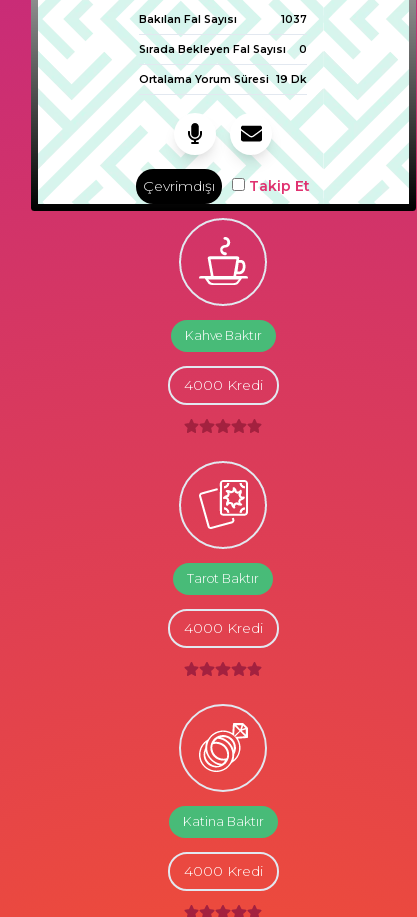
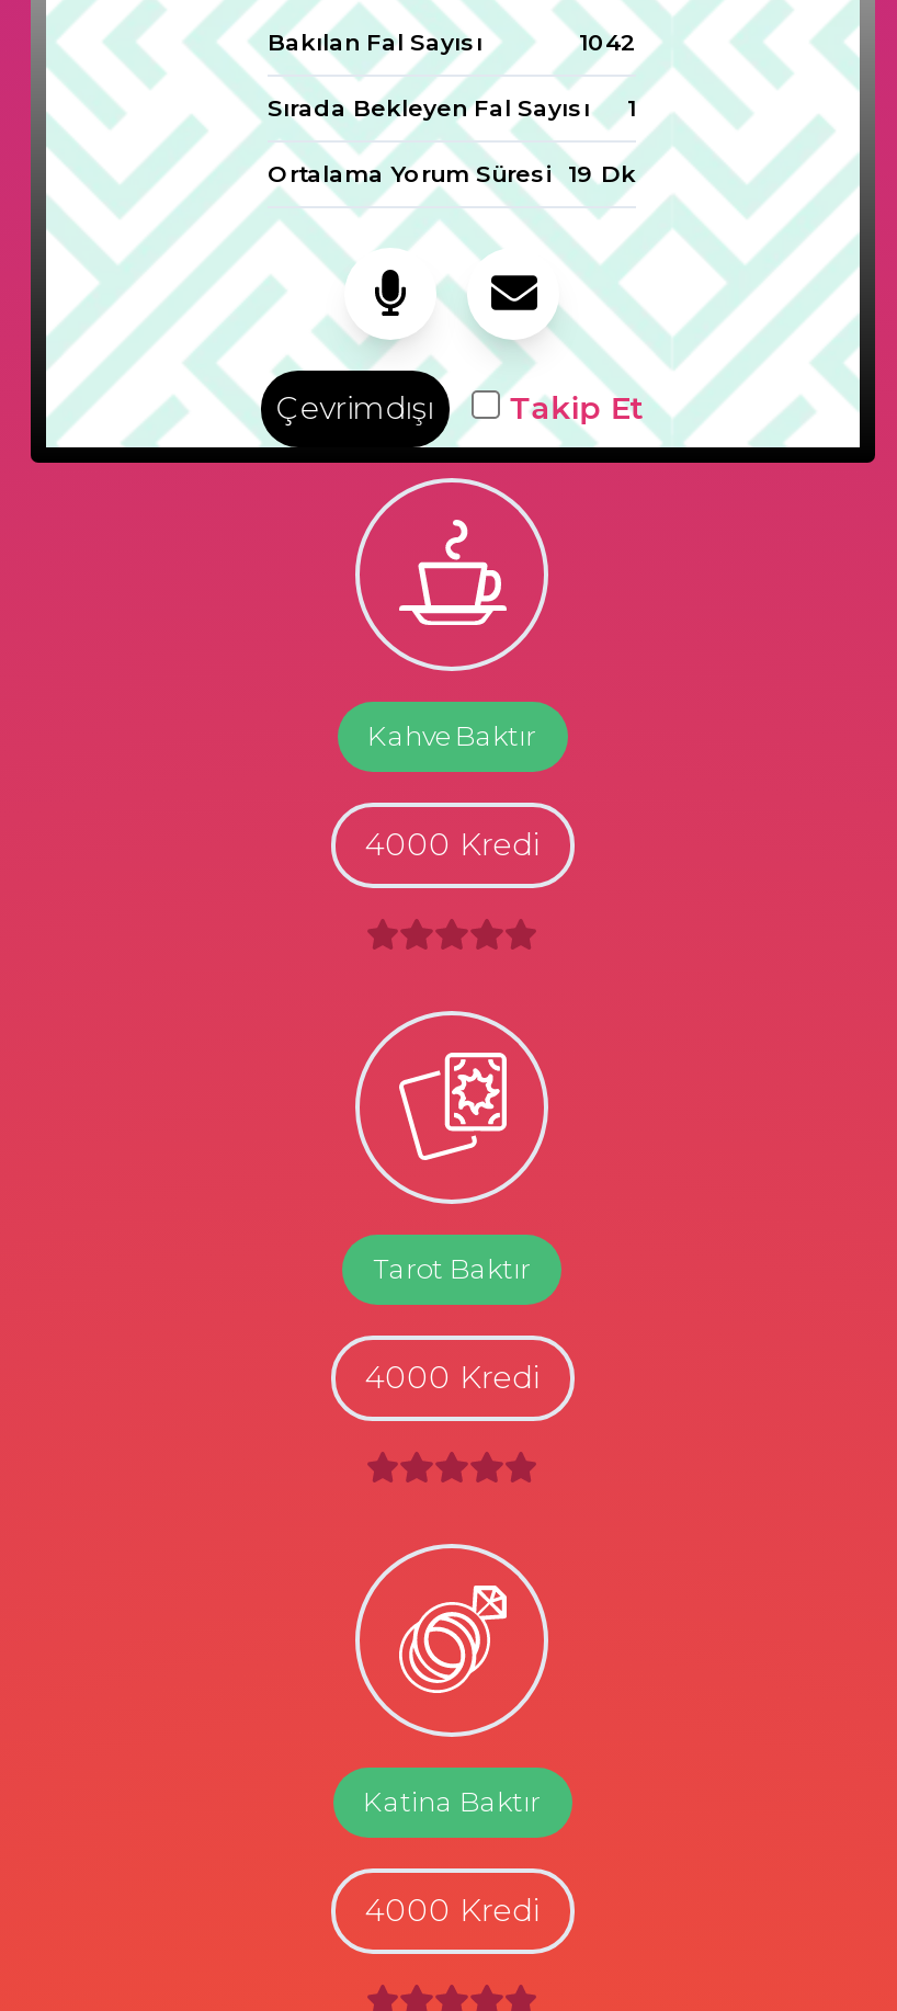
[281,13,307,26] 1037 -> [579,30,636,58] 1042
[139,43,307,56] Sırada Bekleyen Fal Sayısı 0 -> [268,95,636,124] Sırada Bekleyen Fal Sayısı 1

